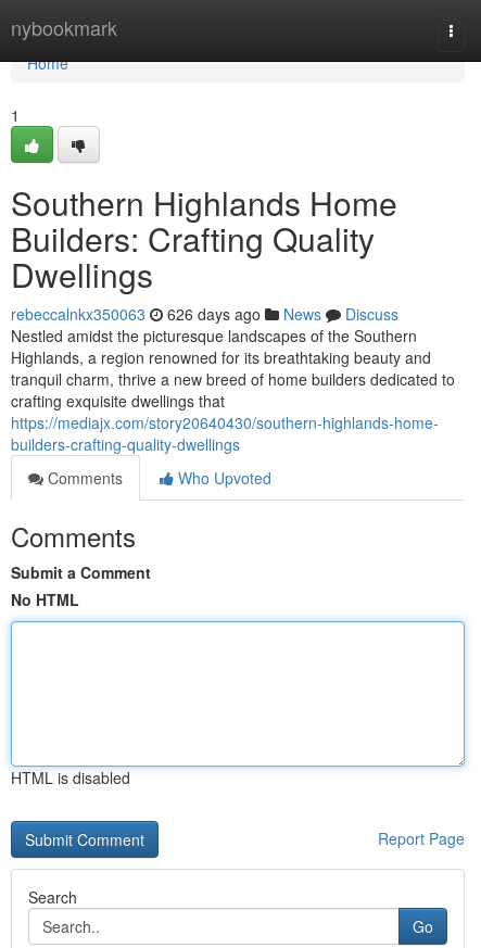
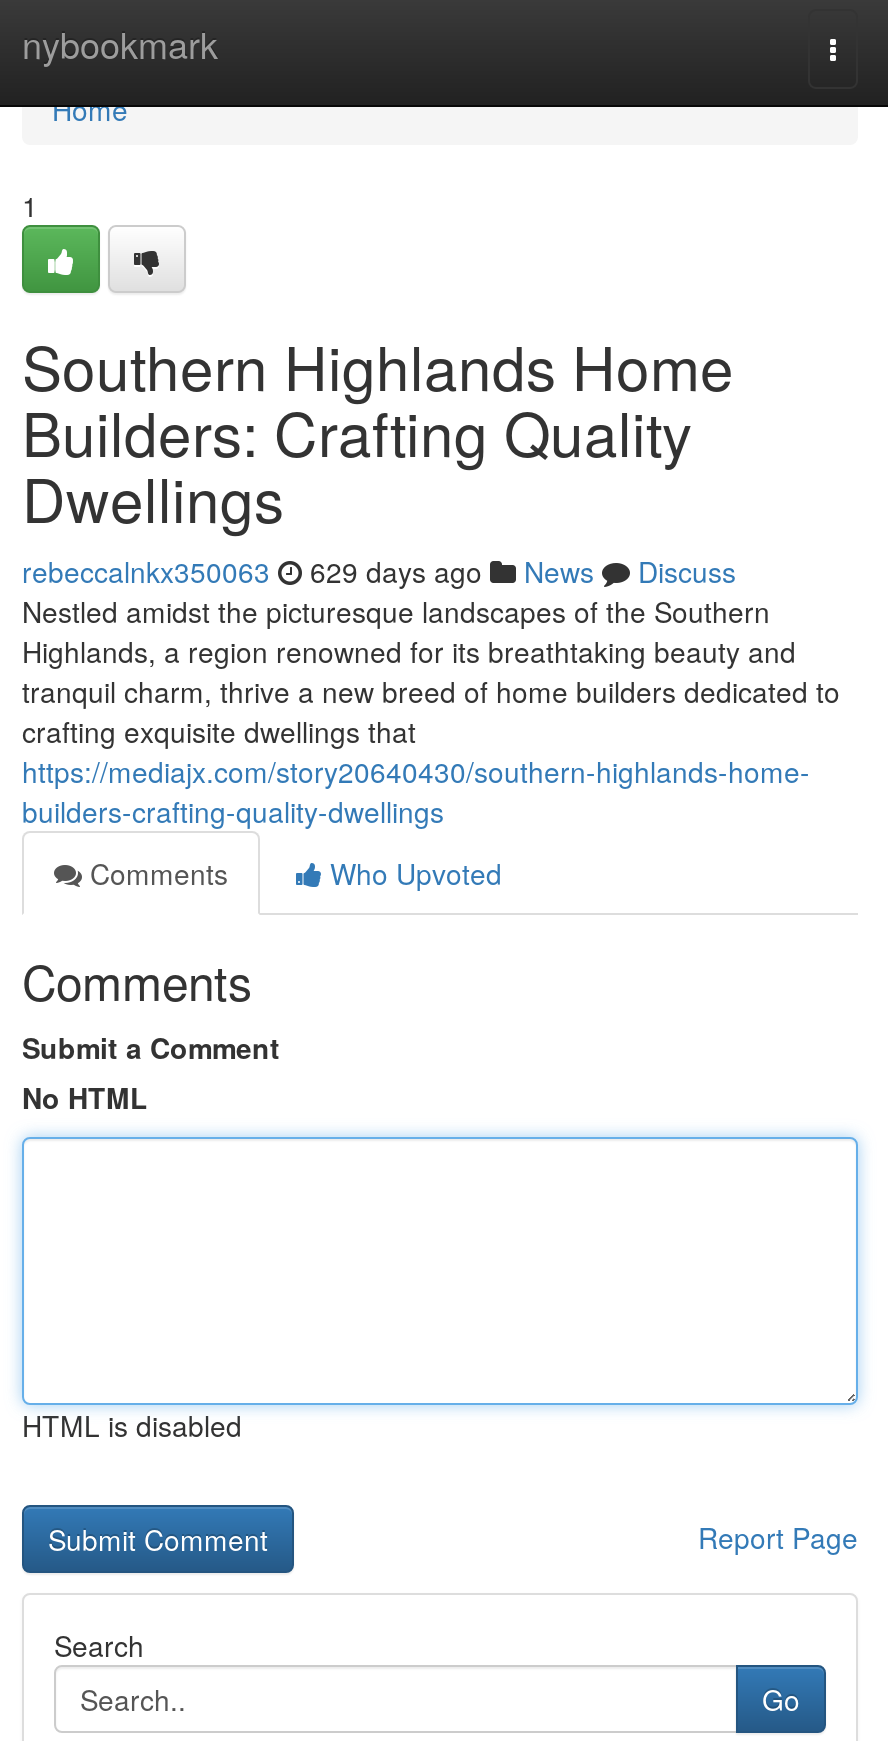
[11,303,398,325] rebeccalnkx350063 626 days ago News Discuss -> [22,551,736,591] rebeccalnkx350063 629 days ago News Discuss

